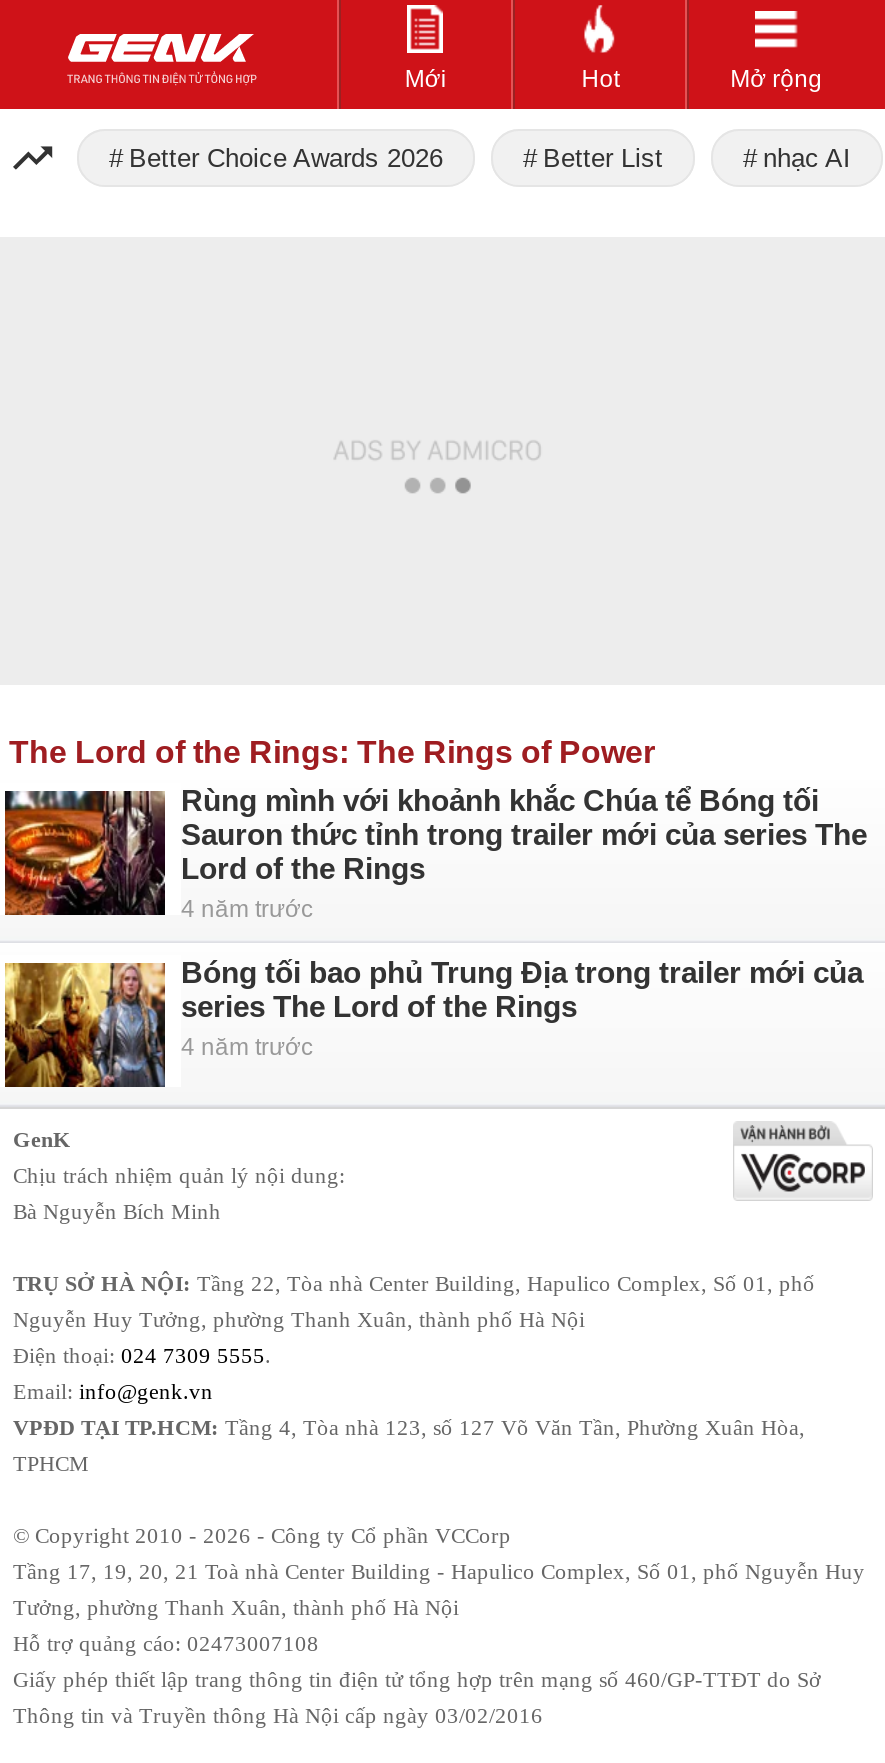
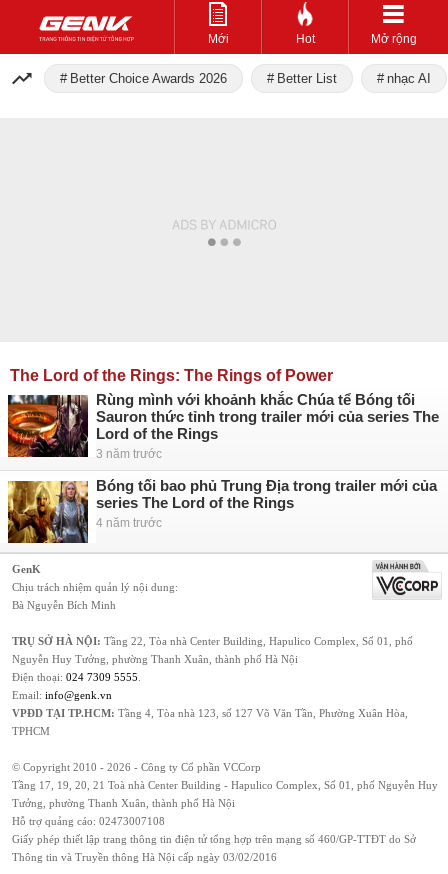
[181,895,313,923] 4 năm trước -> [96,447,162,461] 3 năm trước

